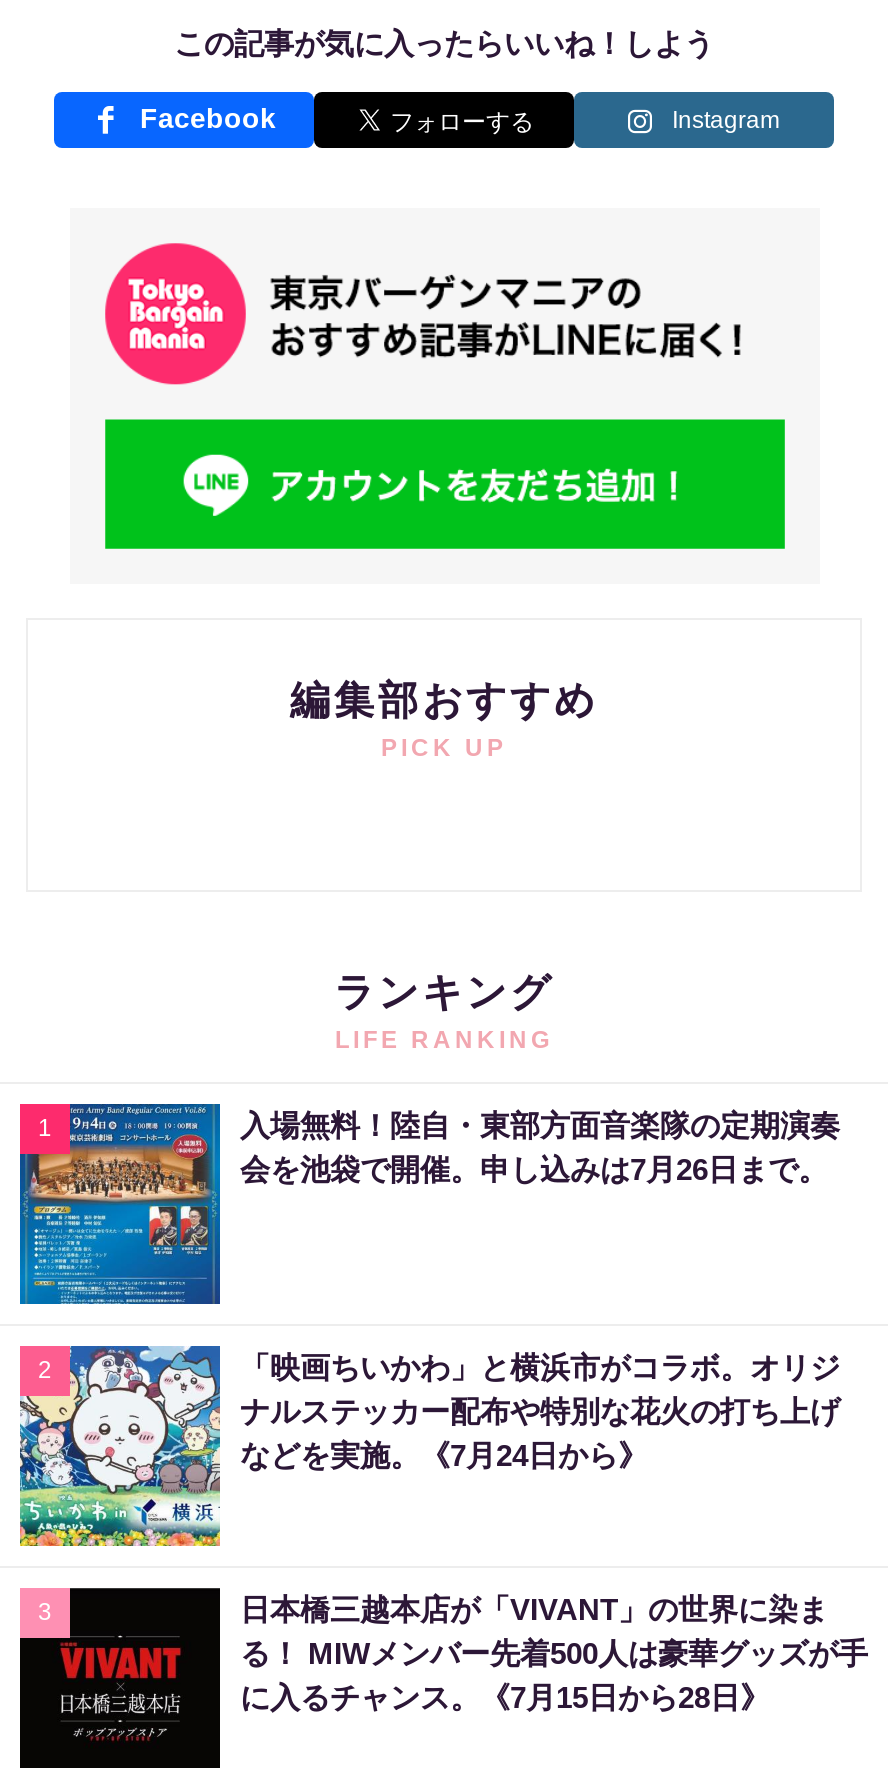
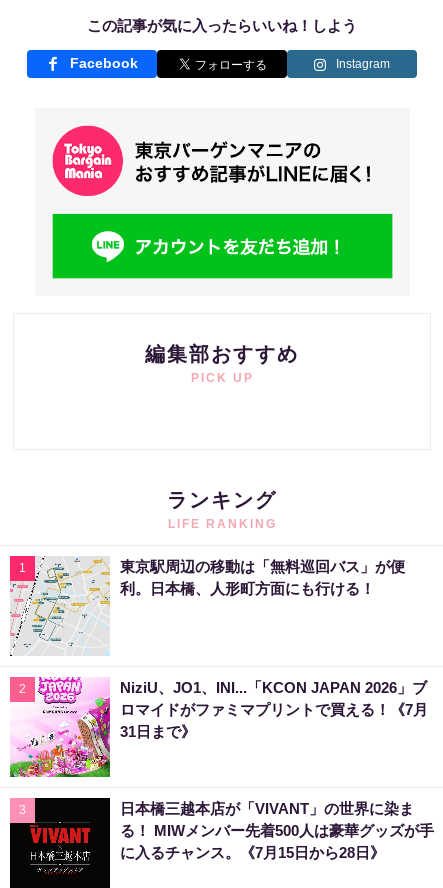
[18,1102,840,1306] [image] | 入場無料！陸自・東部方面音楽隊の定期演奏 | 会を池袋で開催。申し込みは7月26日まで。 -> [10,556,405,656] [image] | 東京駅周辺の移動は「無料巡回バス」が便 | 利。日本橋、人形町方面にも行ける！
[18,1344,840,1548] [image] | 「映画ちいかわ」と横浜市がコラボ。オリジ | ナルステッカー配布や特別な花火の打ち上げ | などを実施。《7月24日から》 -> [9,676,428,778] [image] | NiziU、JO1、INI...「KCON JAPAN 2026」ブ | ロマイドがファミマプリントで買える！《7月 | 31日まで》

